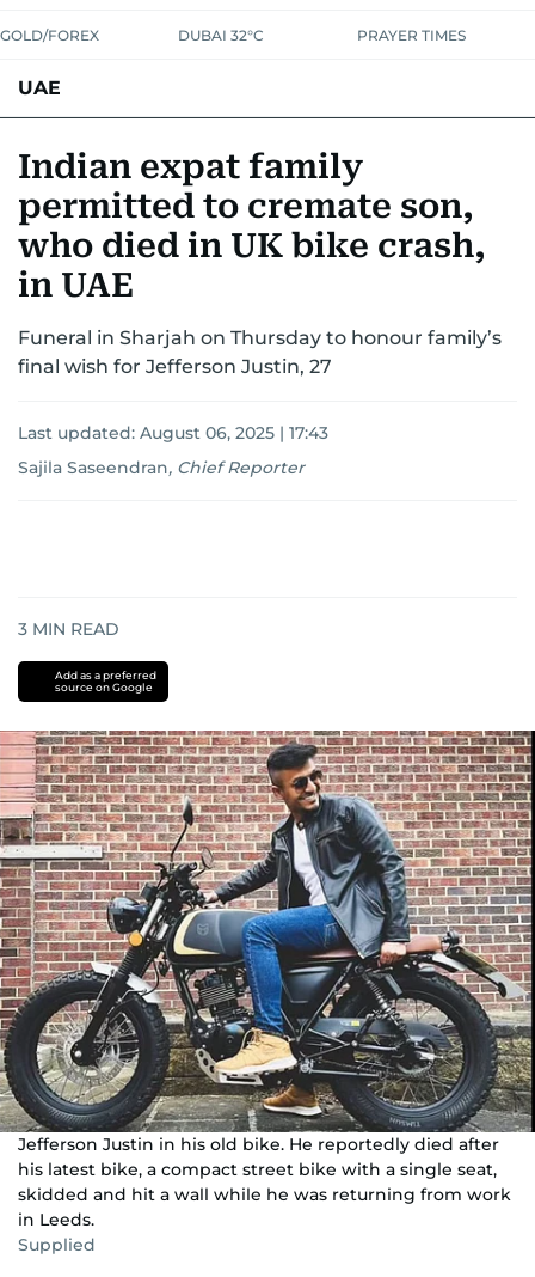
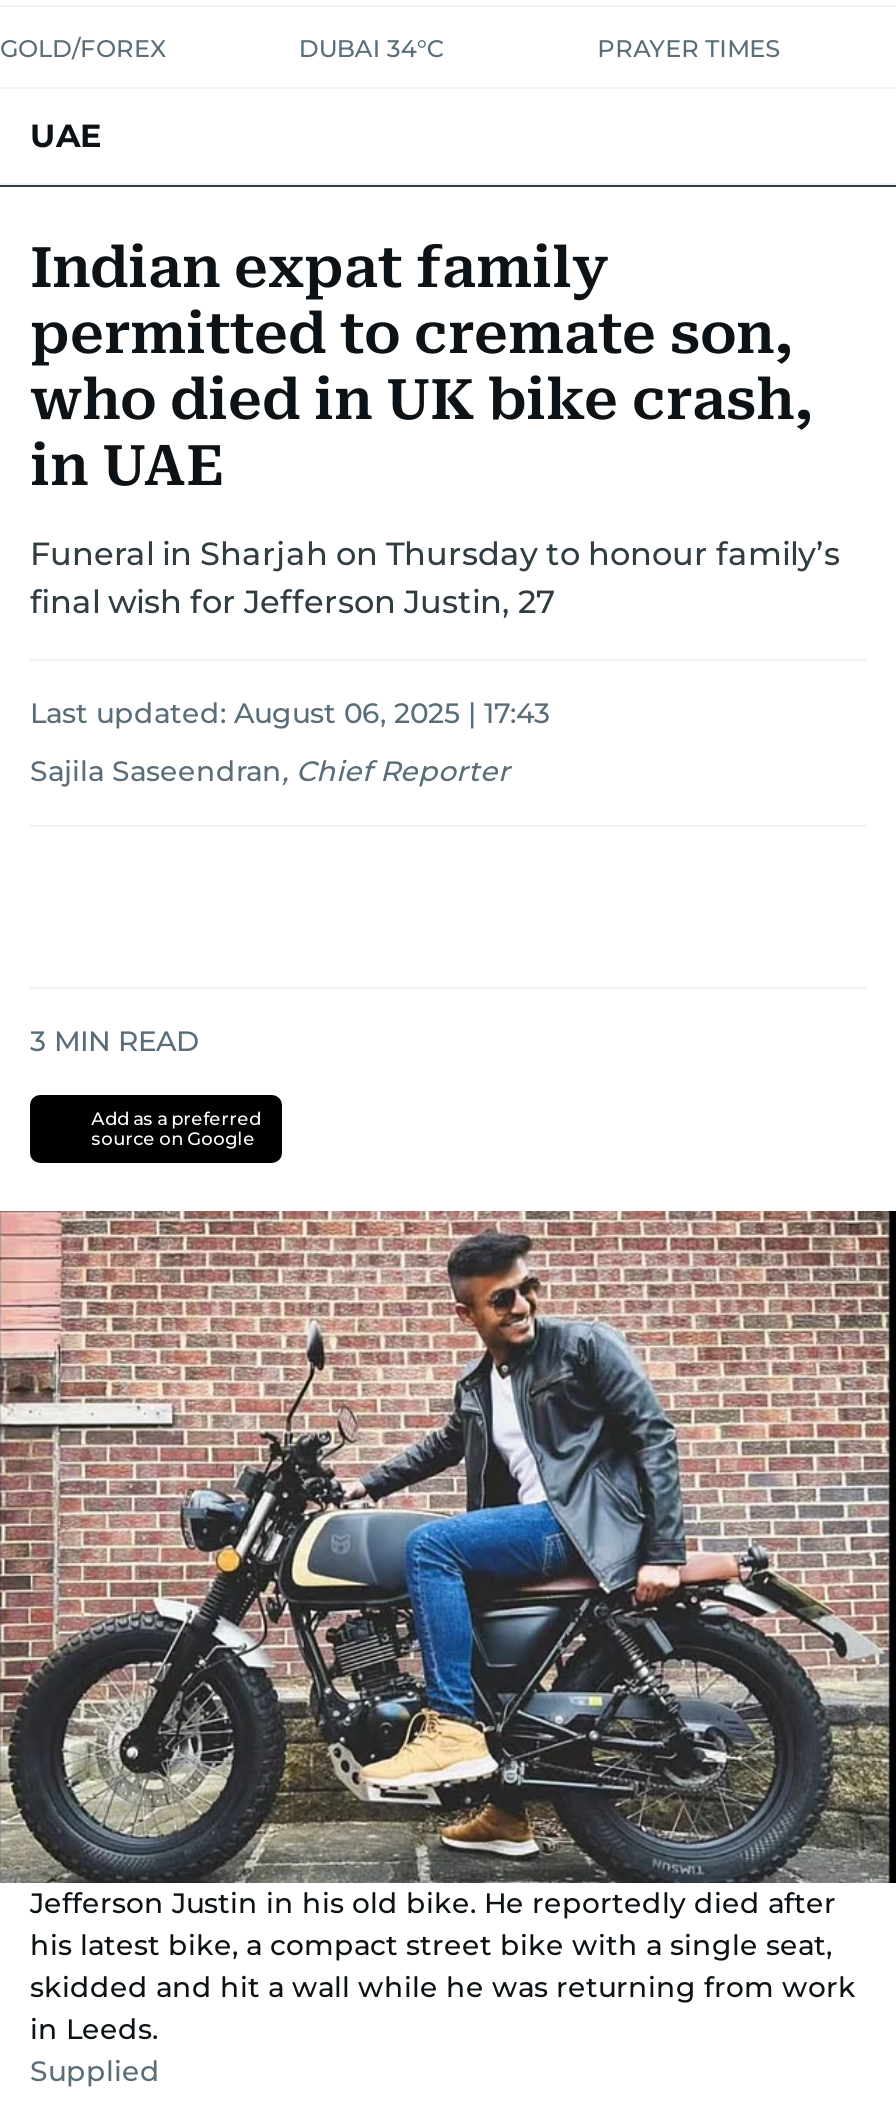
[178,26,264,44] DUBAI 32°C -> [299,33,445,63] DUBAI 34°C

